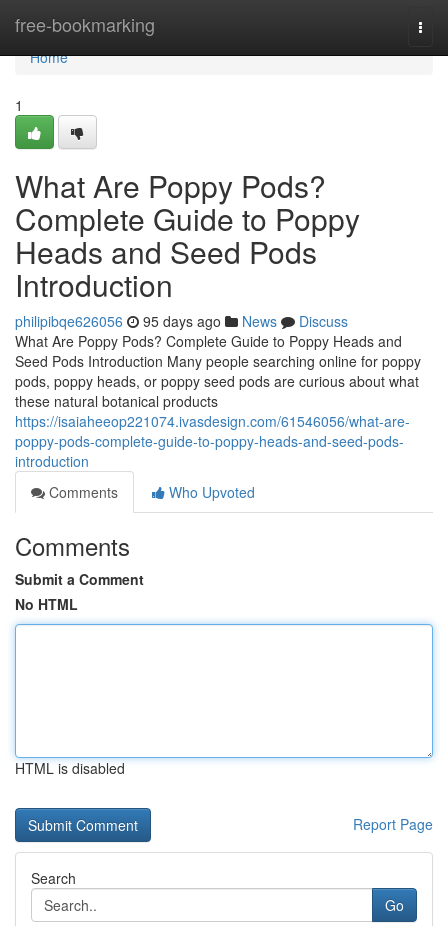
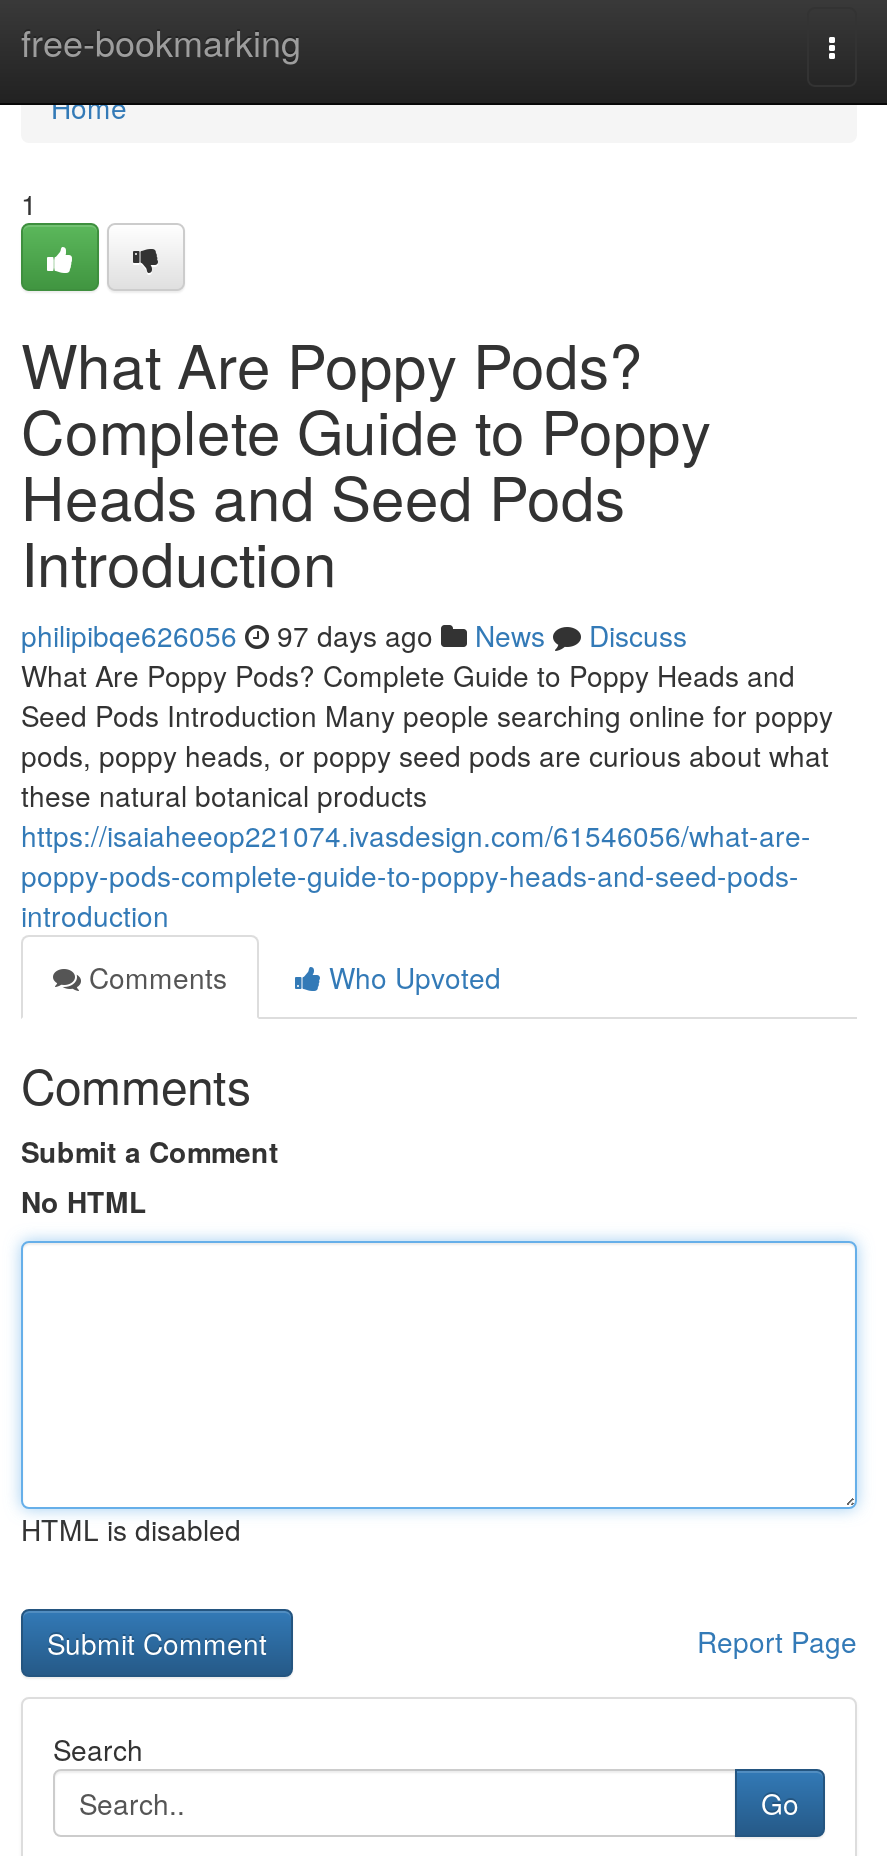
[15,311,348,331] philipibqe626056 95 days ago News Discuss -> [21,615,687,655] philipibqe626056 97 days ago News Discuss

